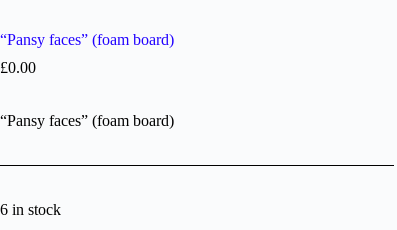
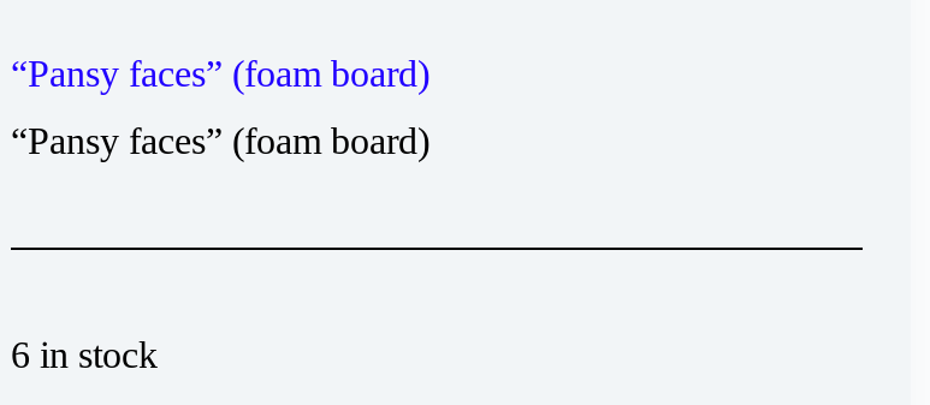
[0,59,36,76] £0.00 -> none

